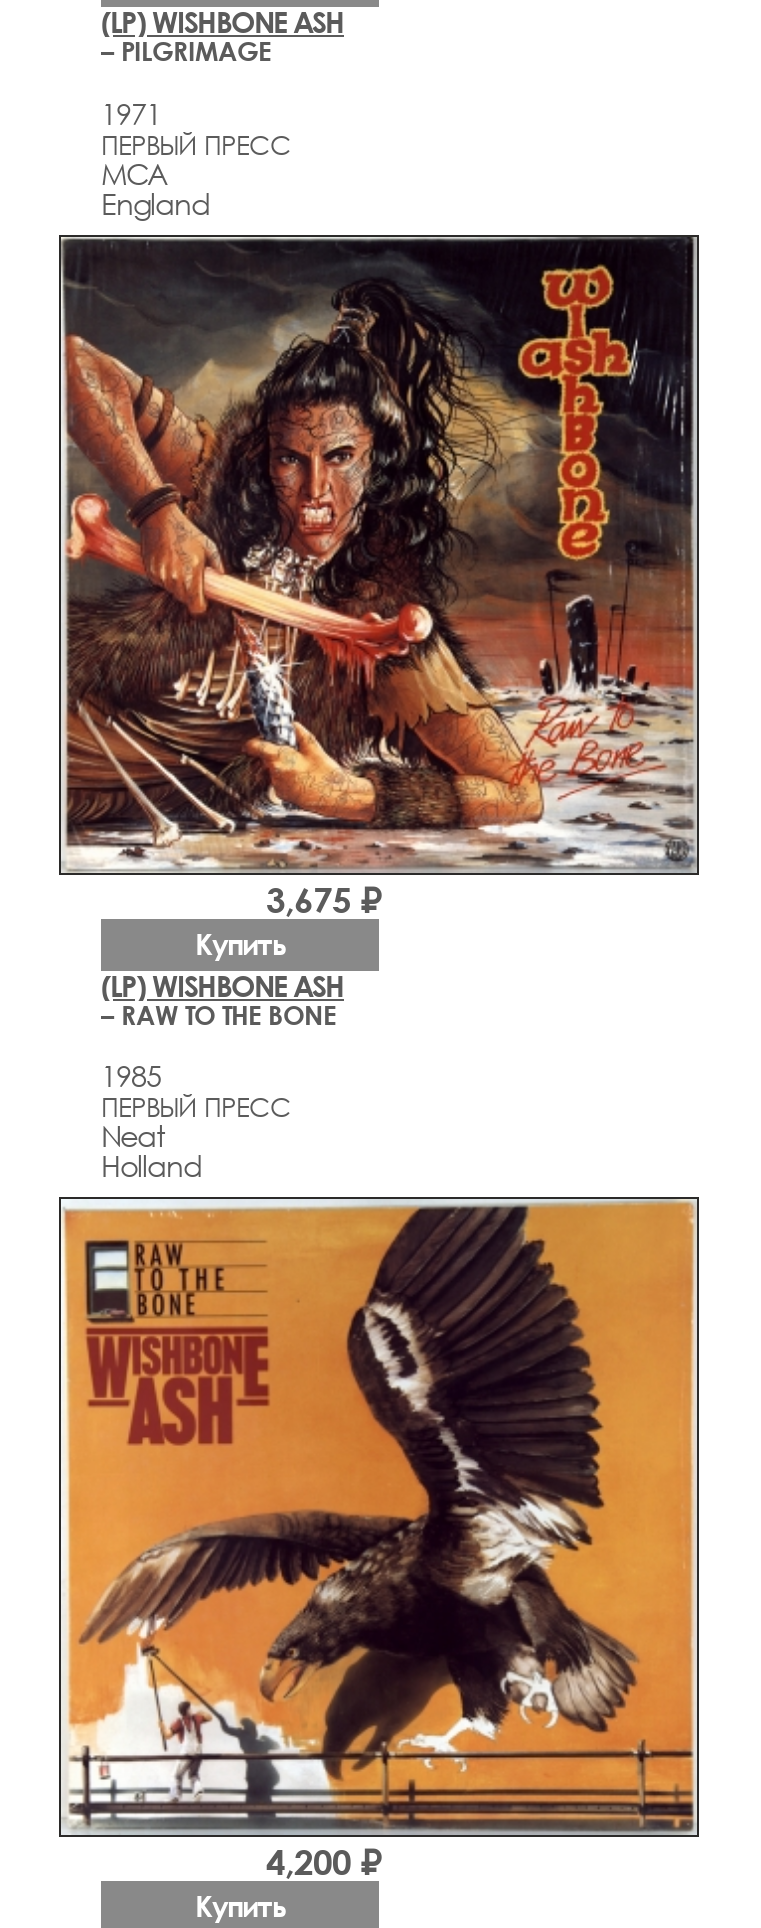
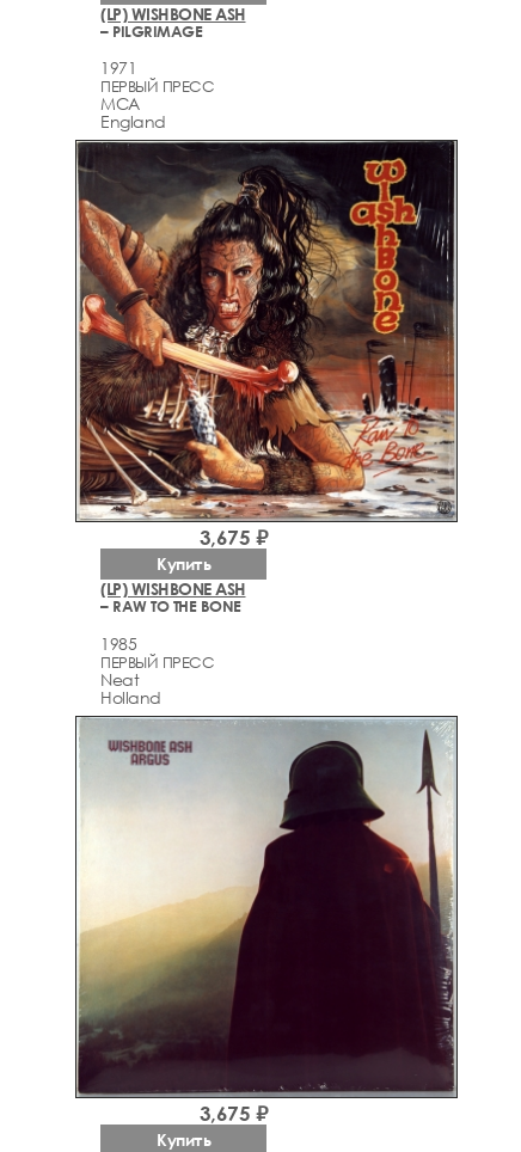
[61,1200,697,1883] [image] | 4,200 ₽ -> [76,716,455,1125] [image] | 3,675 ₽

